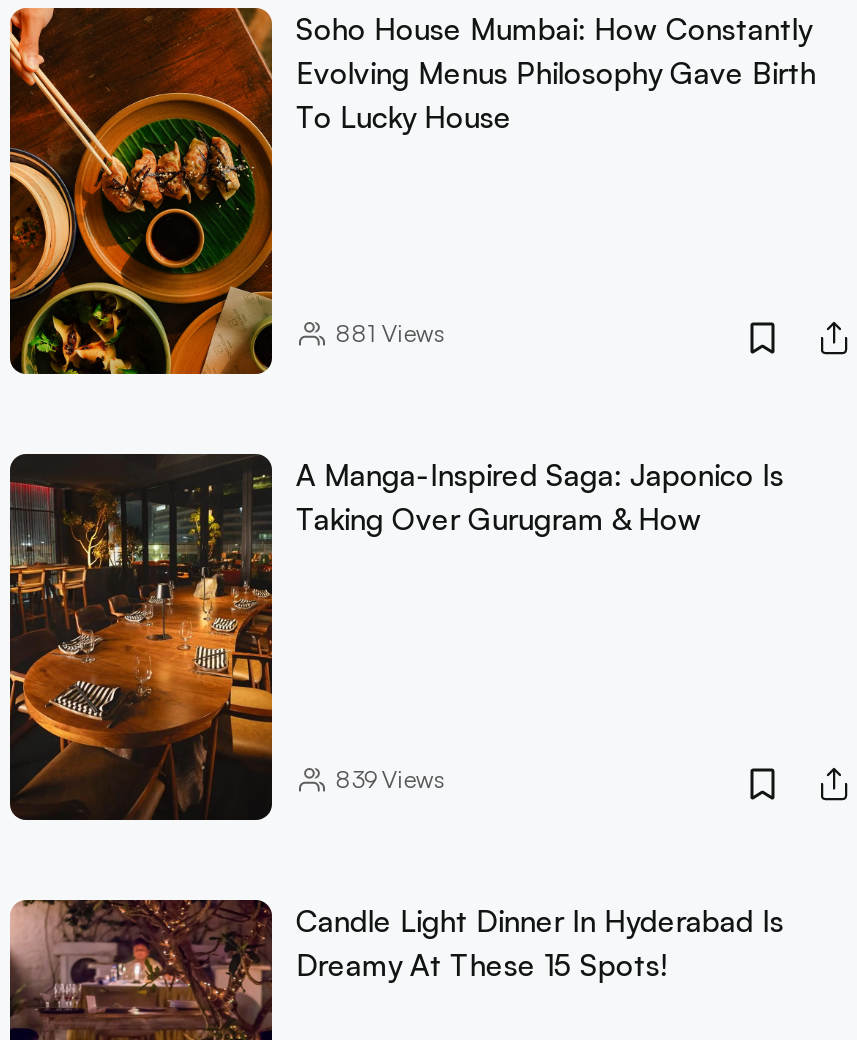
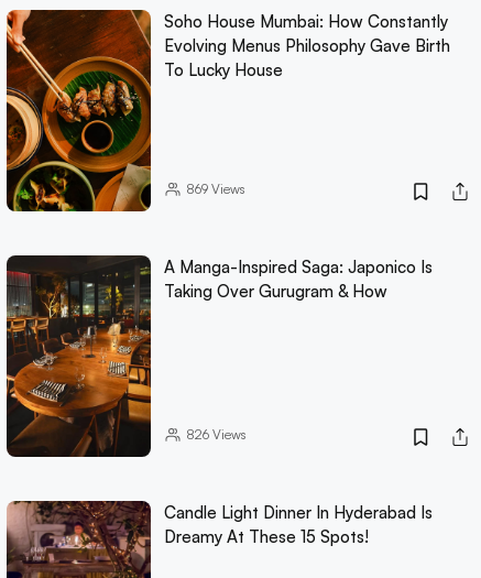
[336,318,444,348] 881 Views -> [186,181,245,197] 869 Views
[336,764,444,794] 839Views -> [186,426,246,442] 826Views

